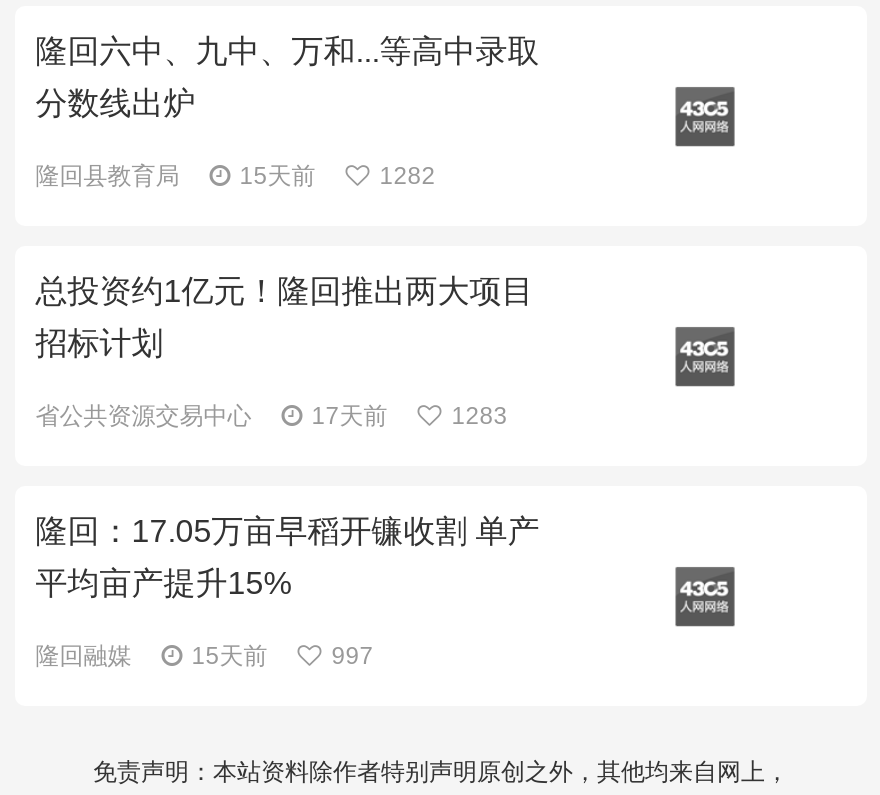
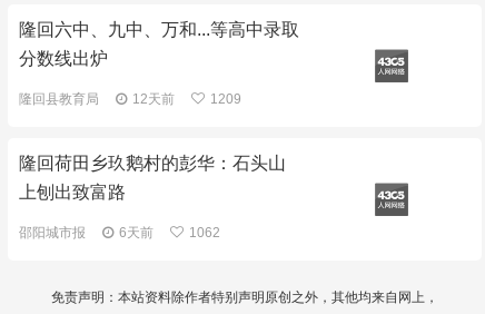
[35,162,539,670] 15天前 | 1282 | 总投资约1亿元！隆回推出两大项目 | 招标计划 | 省公共资源交易中心 | 17天前 | 1283 | 隆回：17.05万亩早稻开镰收割 单产 | 平均亩产提升15% | 隆回融媒 | 15天前 | 997 -> [19,91,286,241] 12天前 | 1209 | 隆回荷田乡玖鹅村的彭华：石头山 | 上刨出致富路 | 邵阳城市报 | 6天前 | 1062

